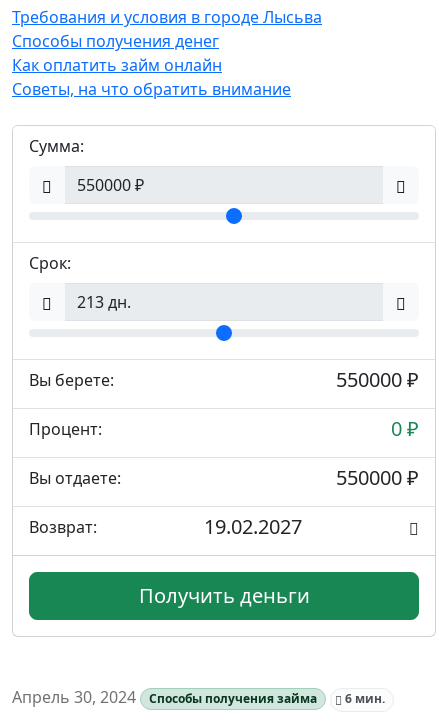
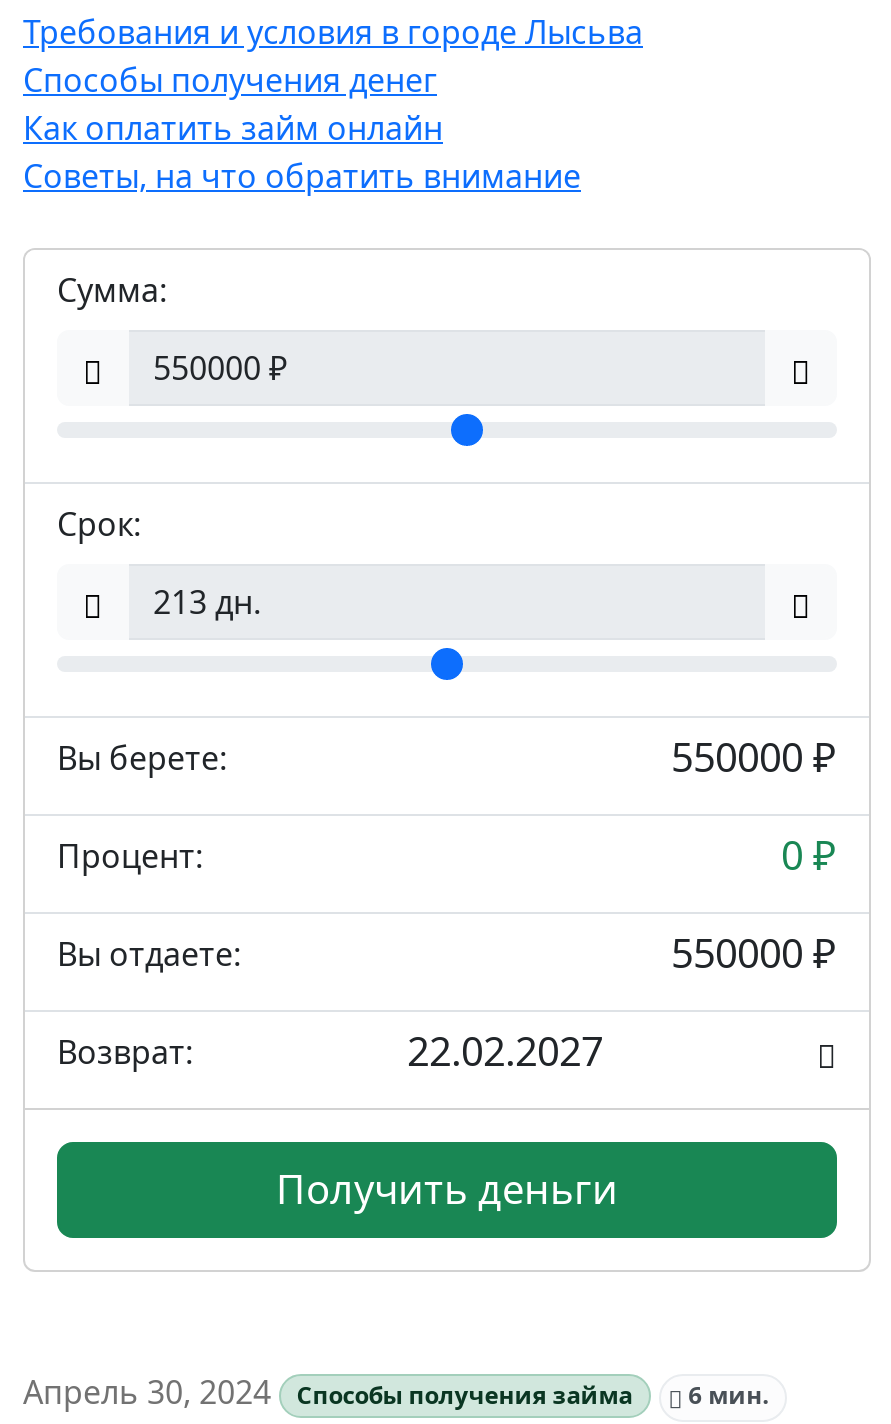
[204,513,302,540] 19.02.2027 -> [407,1024,603,1078] 22.02.2027

